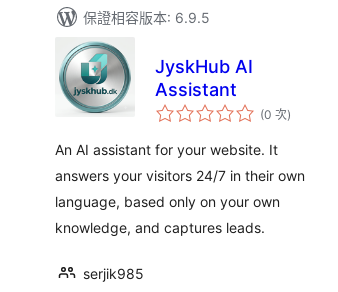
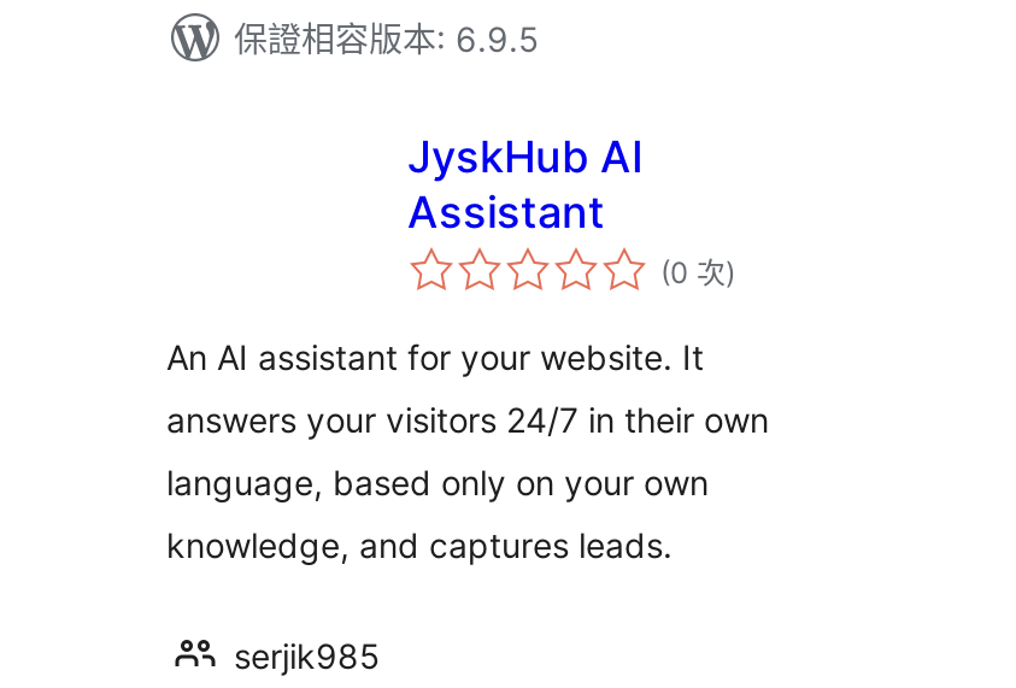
[56,38,134,116] [image] -> none

